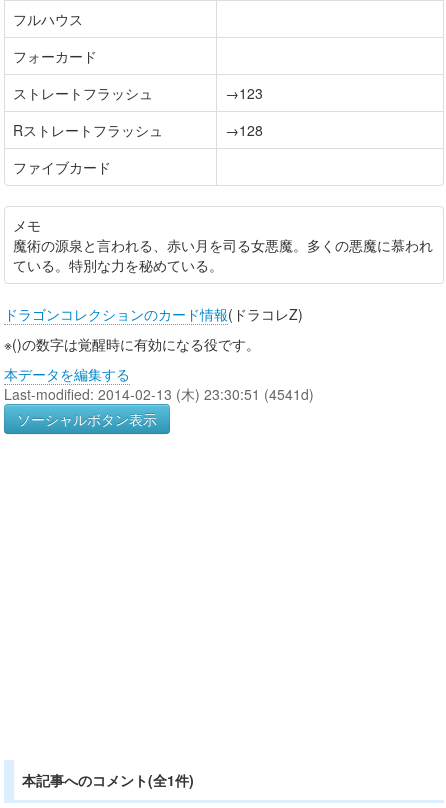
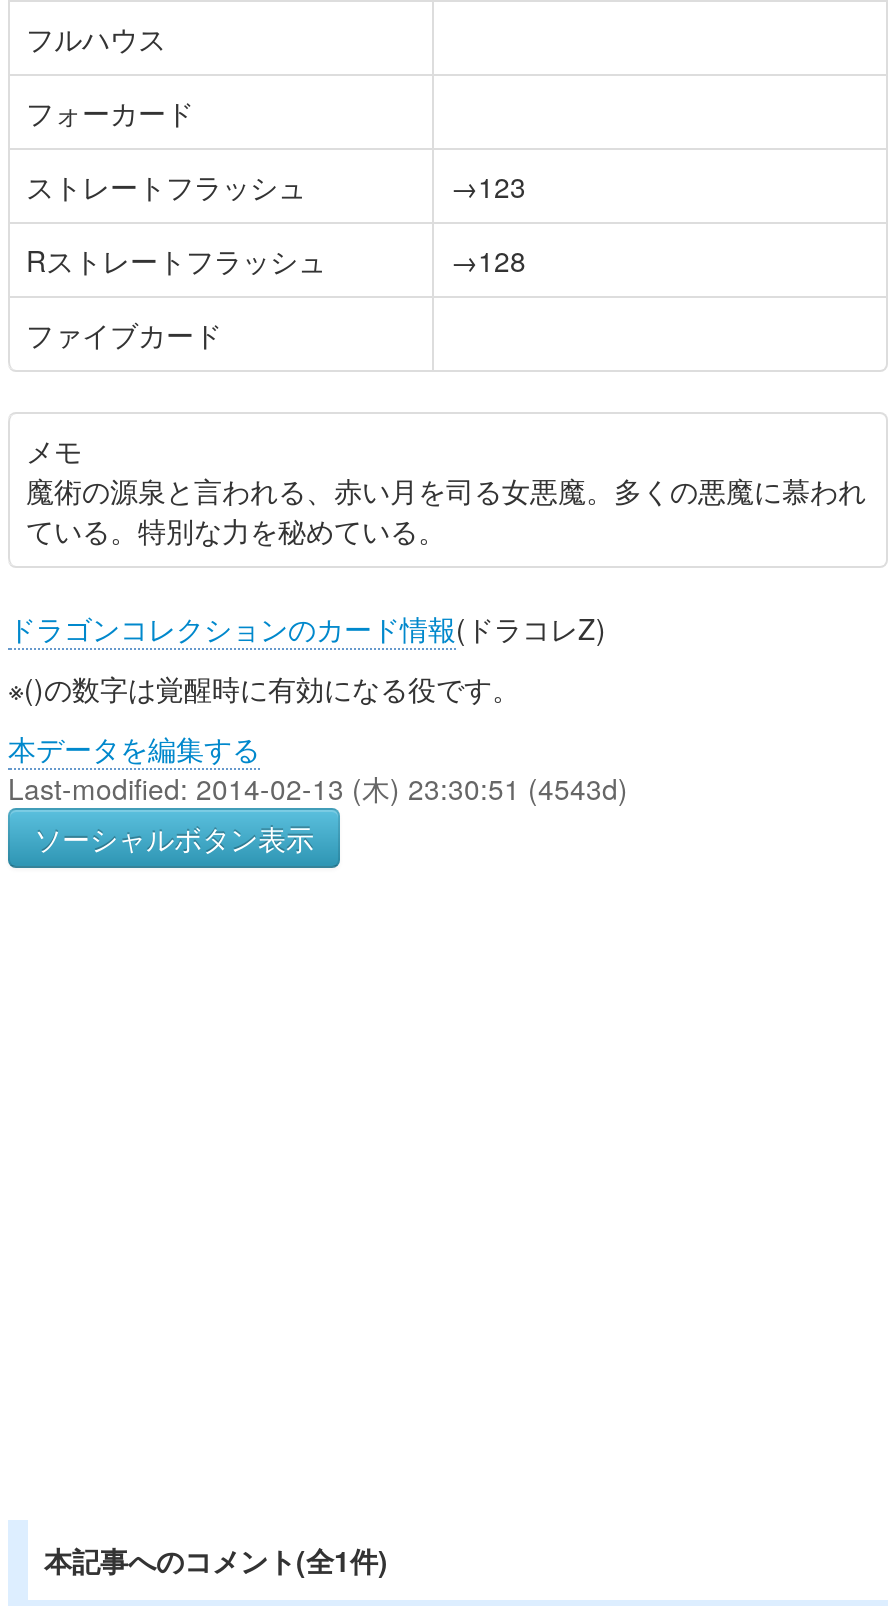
[4,384,314,404] Last-modified: 2014-02-13 (木) 23:30:51 (4541d) -> [8,768,628,808] Last-modified: 2014-02-13 (木) 23:30:51 (4543d)

